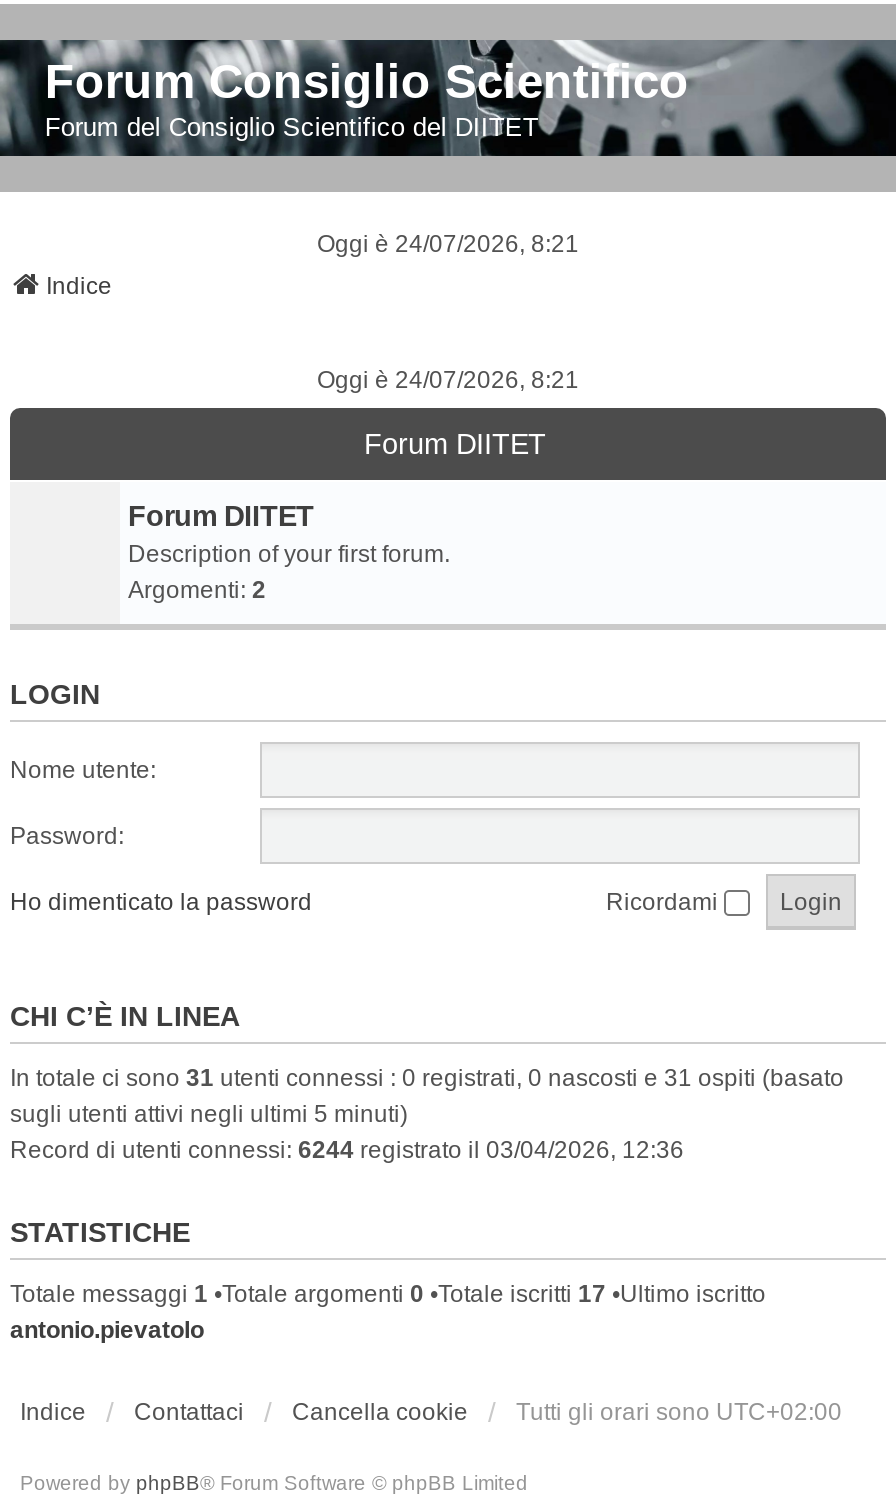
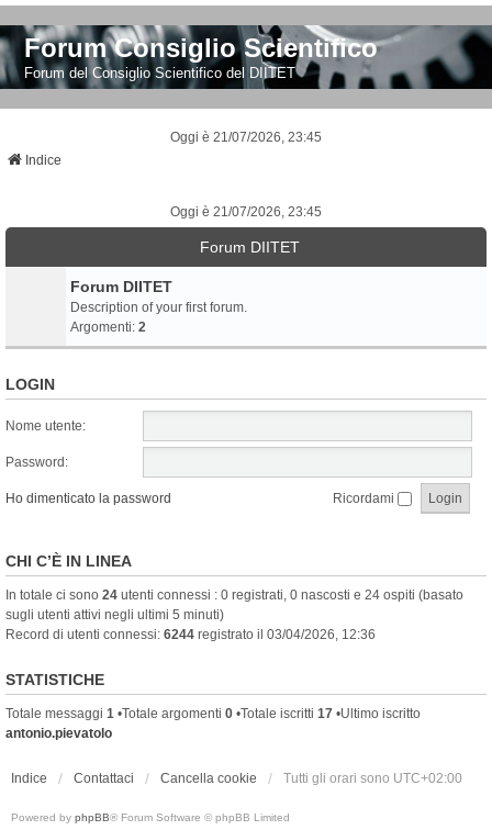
[317,230,579,258] Oggi è 24/07/2026, 8:21 -> [170,130,322,145] Oggi è 21/07/2026, 23:45
[317,366,579,394] Oggi è 24/07/2026, 8:21 -> [170,204,322,220] Oggi è 21/07/2026, 23:45
[10,1064,844,1092] In totale ci sono 31 utenti connessi : 0 registrati, 0 nascosti e 31 ospiti (basato -> [5,587,463,603] In totale ci sono 24 utenti connessi : 0 registrati, 0 nascosti e 24 ospiti (basato

